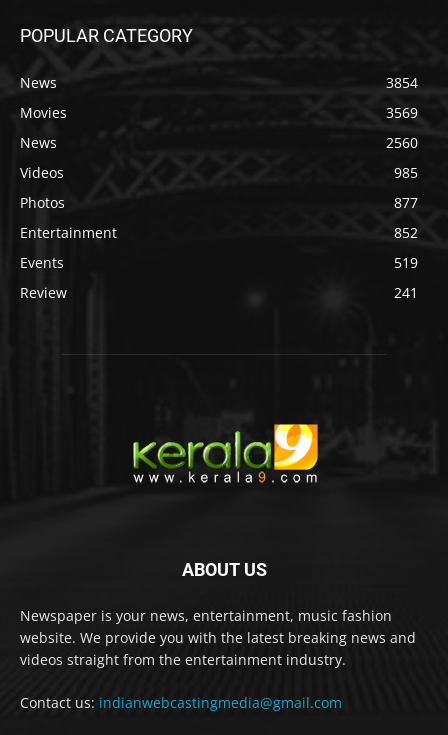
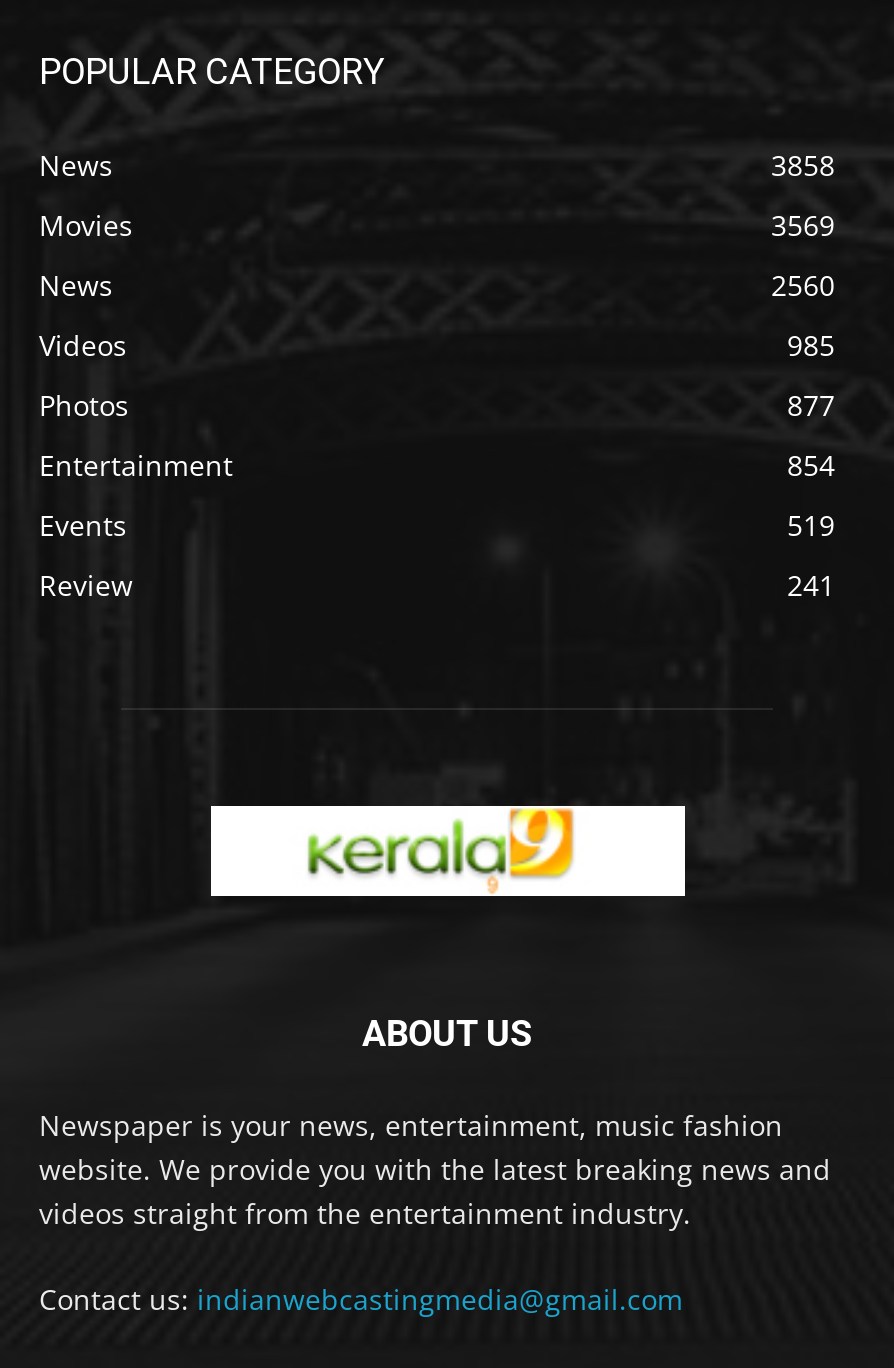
[386,73,418,92] 3854 -> [771,145,835,183] 3858
[394,223,418,242] 852 -> [787,445,835,483] 854
[132,415,319,484] [image] -> [209,804,687,898] [image]

